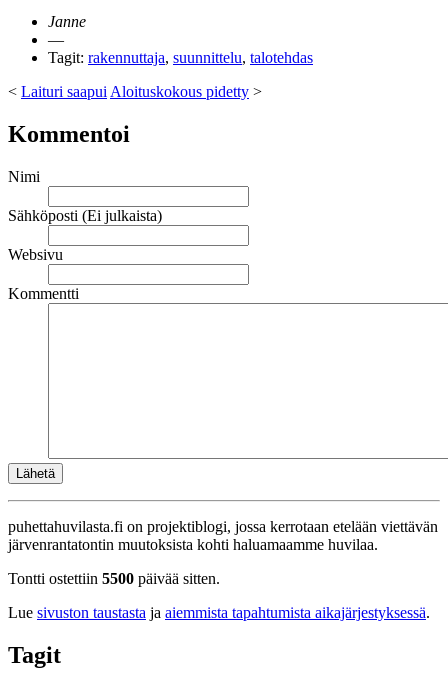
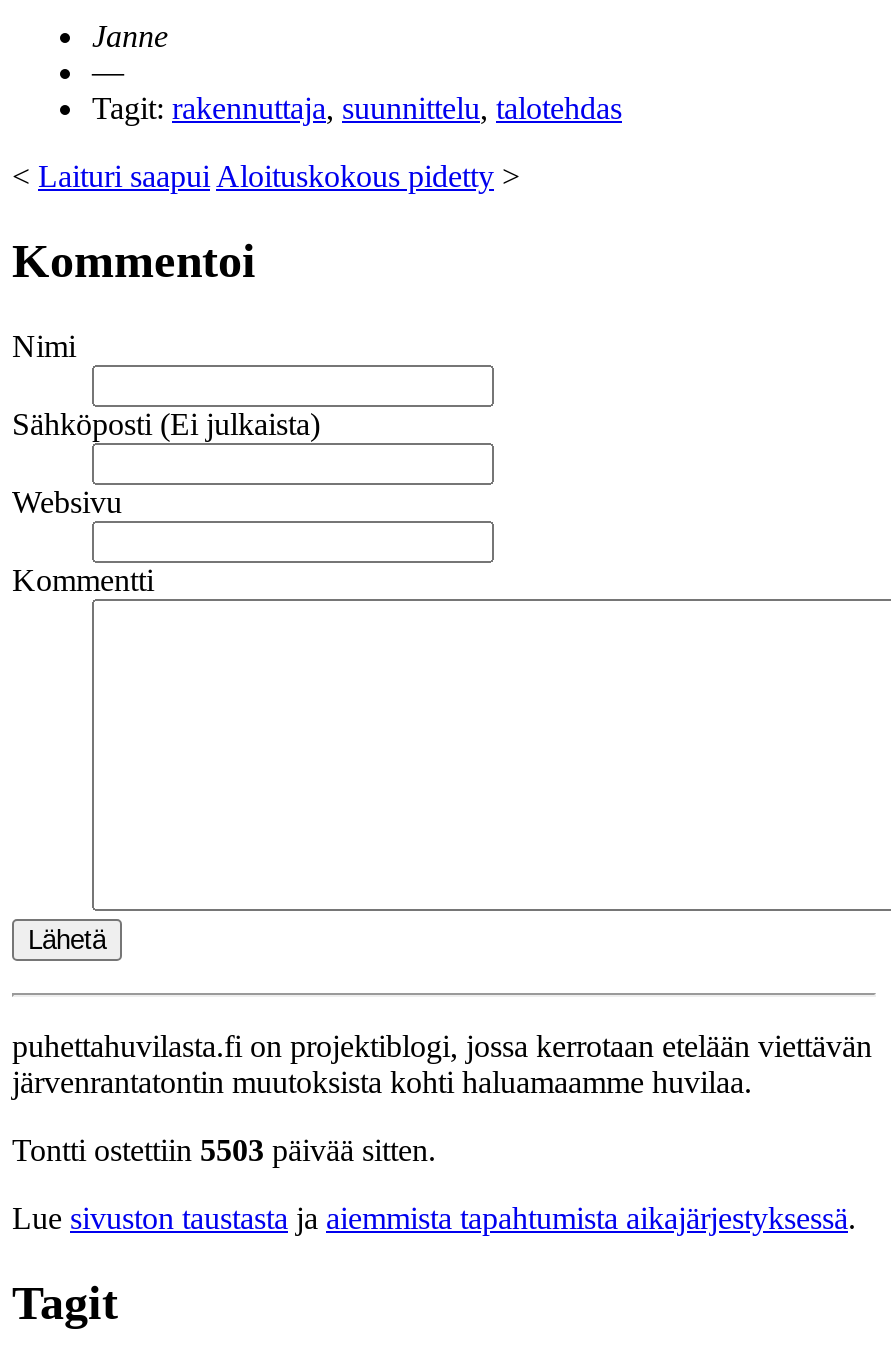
[8,570,220,587] Tontti ostettiin 5500 päivää sitten. -> [12,1133,436,1167] Tontti ostettiin 5503 päivää sitten.

